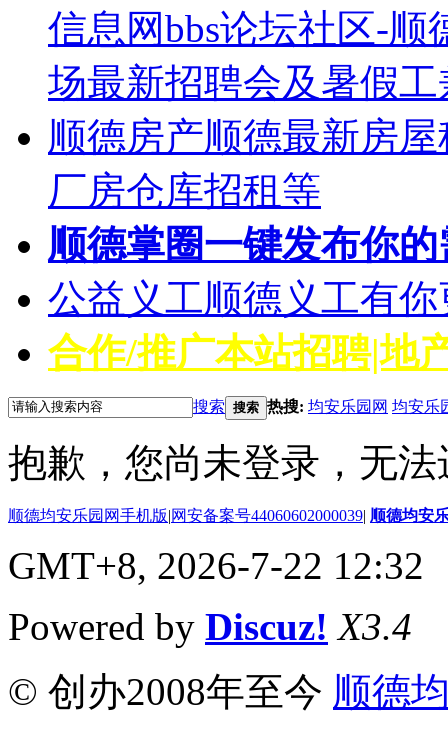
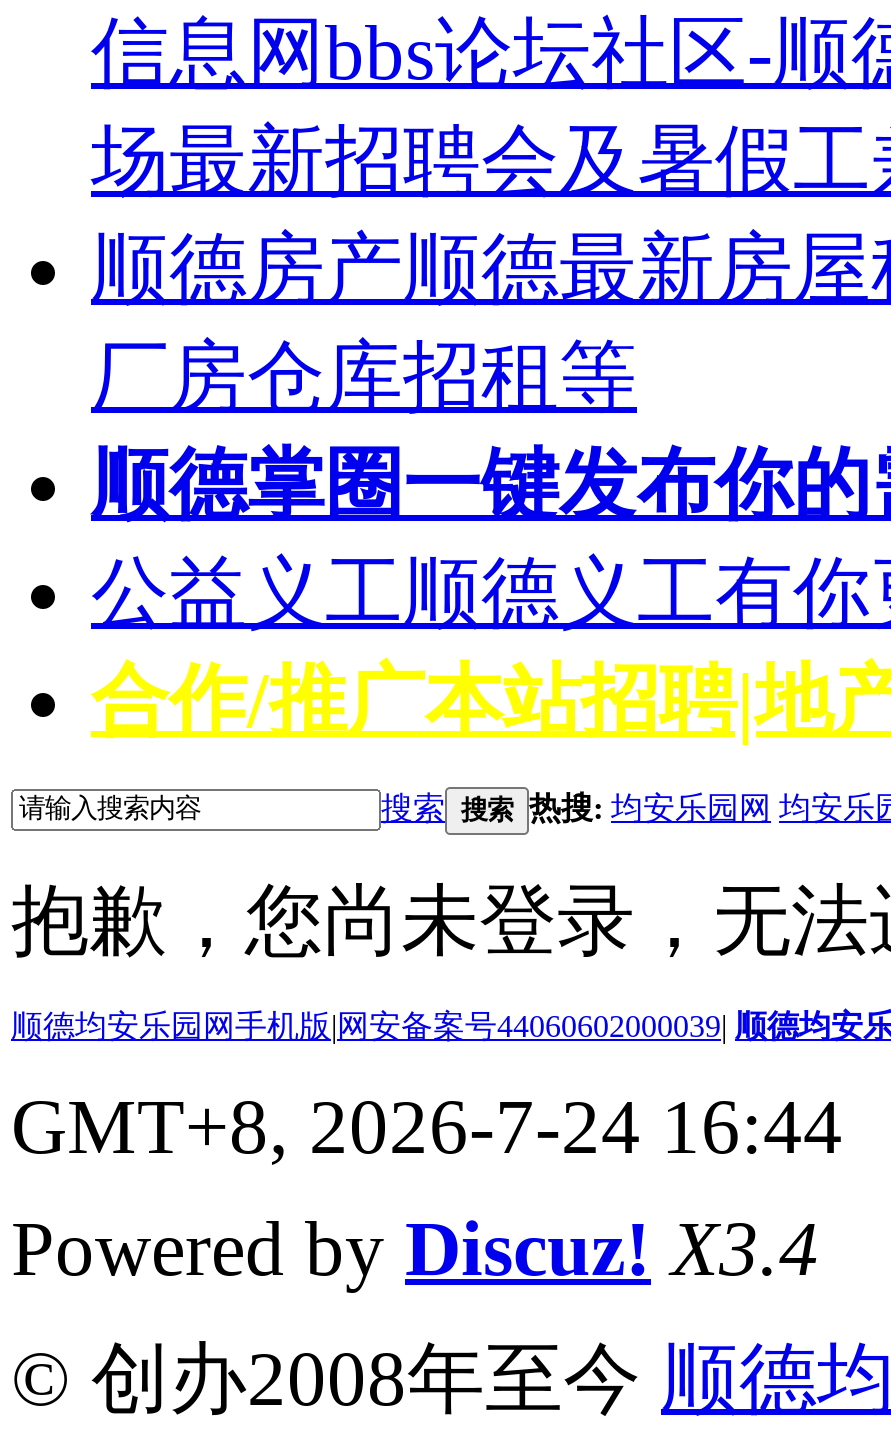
[8,544,424,587] GMT+8, 2026-7-22 12:32 -> [11,1083,843,1169] GMT+8, 2026-7-24 16:44

